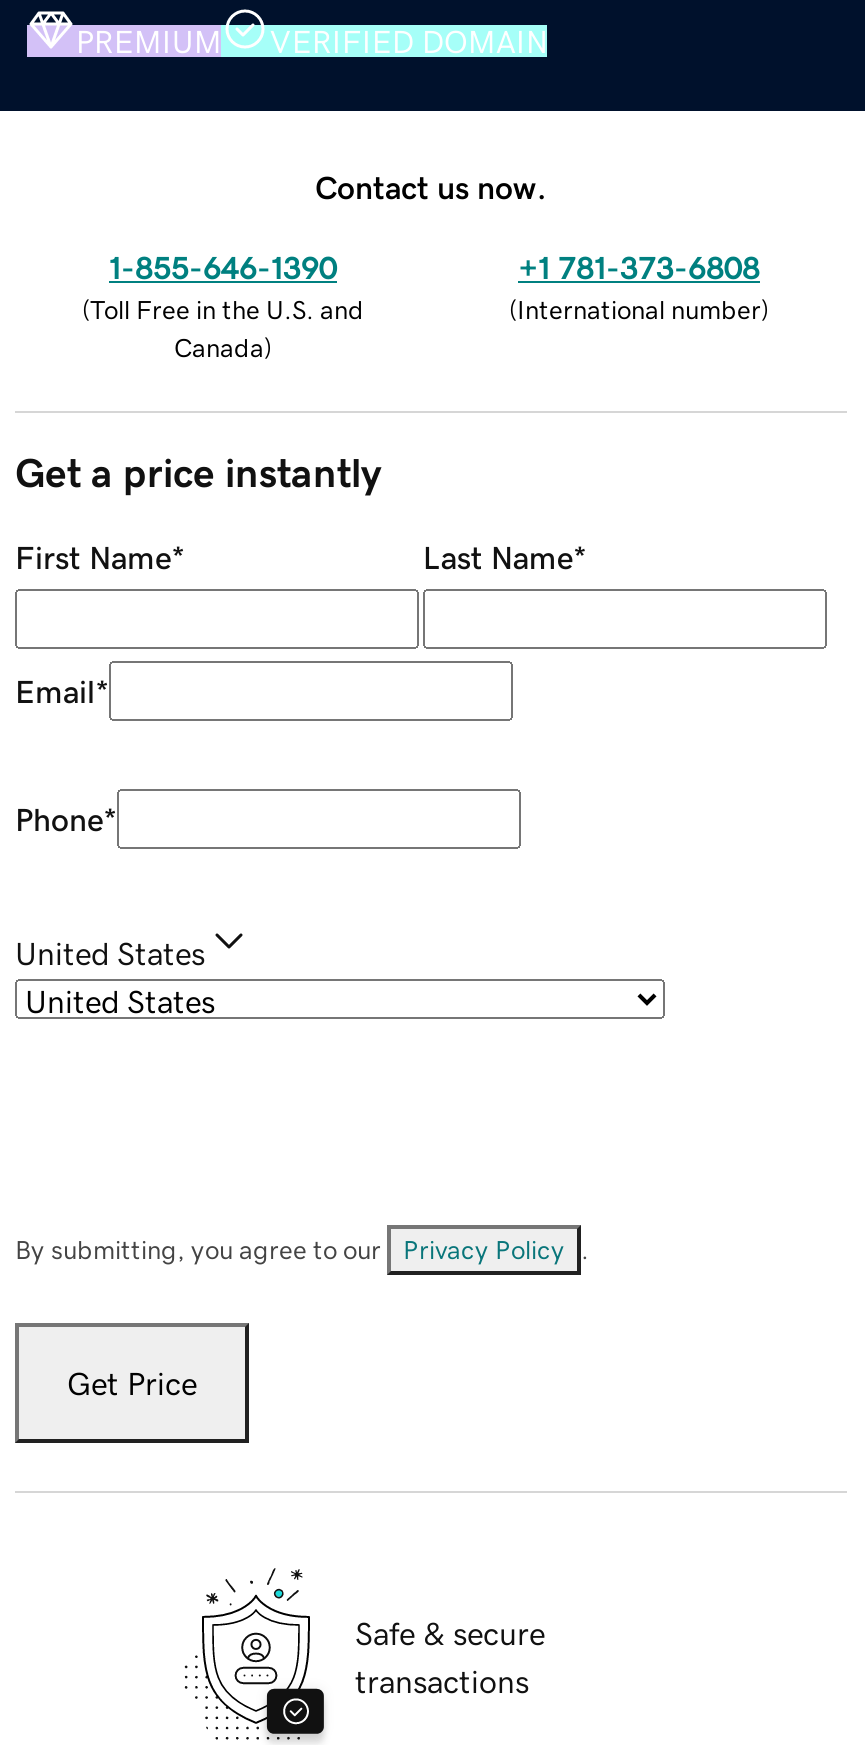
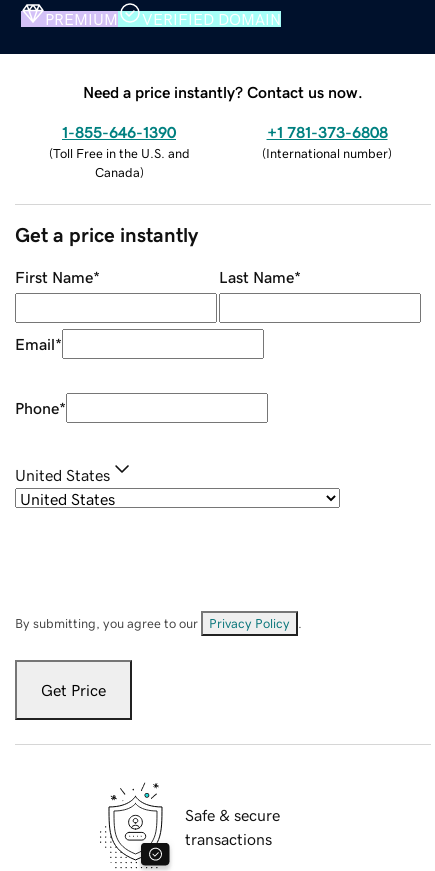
[315,170,547,202] Contact us now. -> [83,84,363,100] Need a price instantly? Contact us now.

